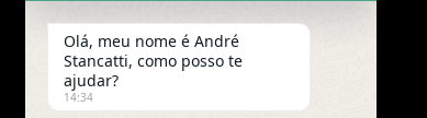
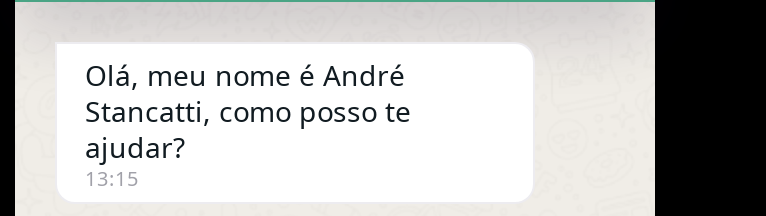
[64,90,93,105] 14:34 -> [85,164,139,192] 13:15

